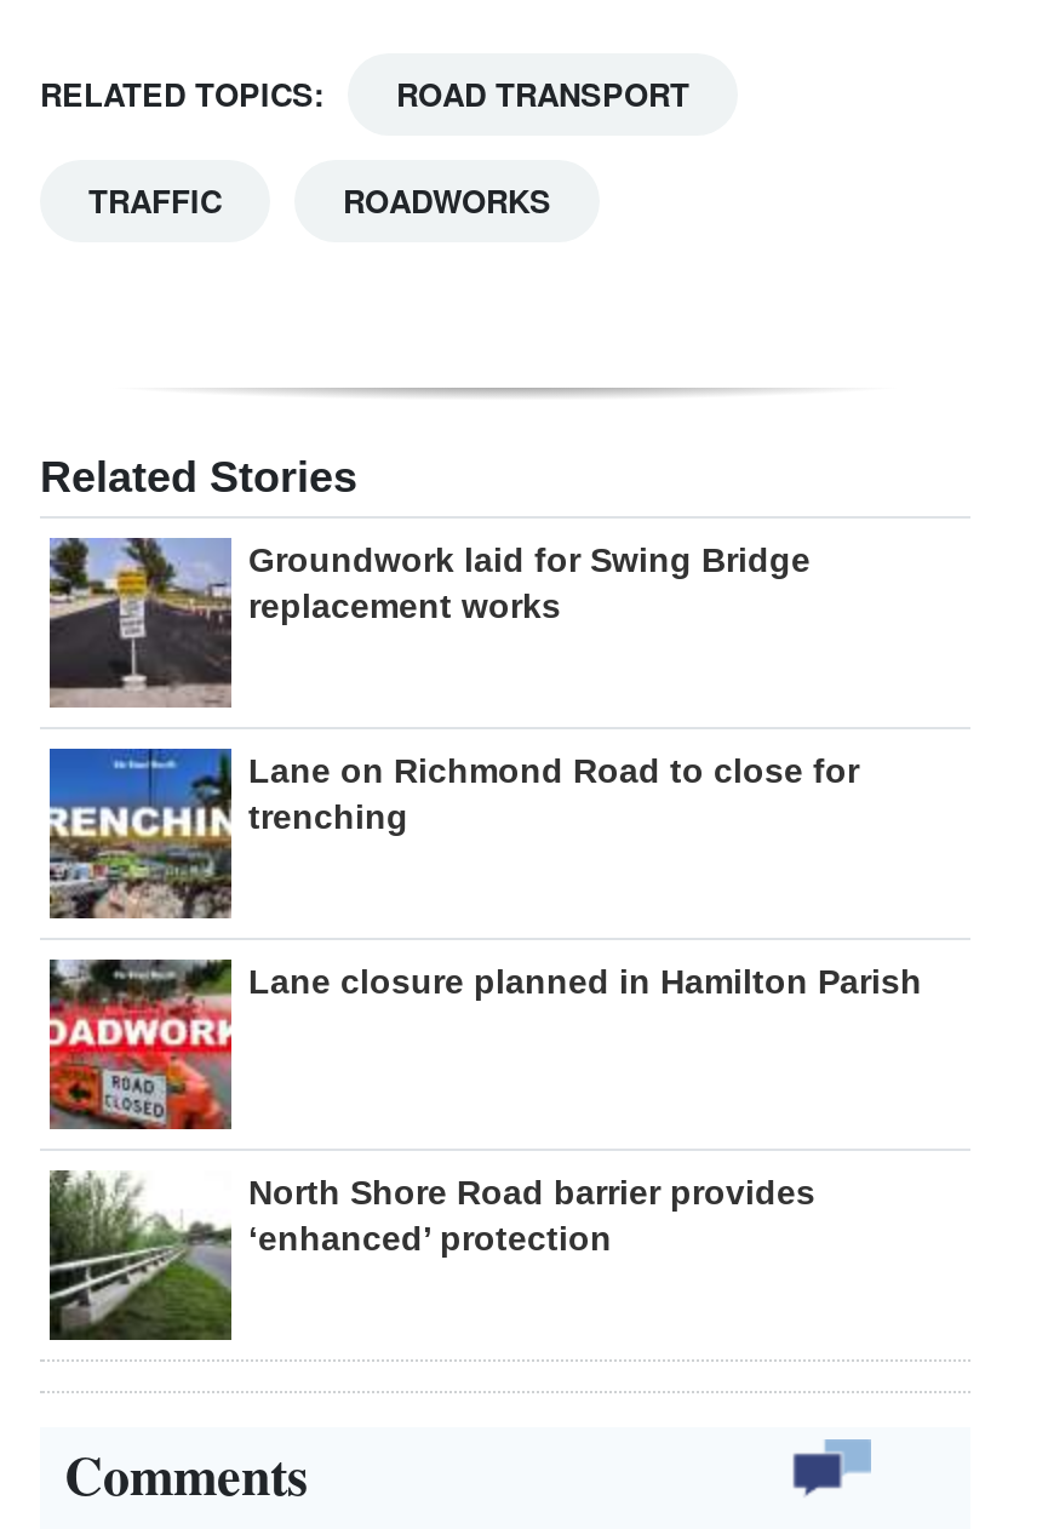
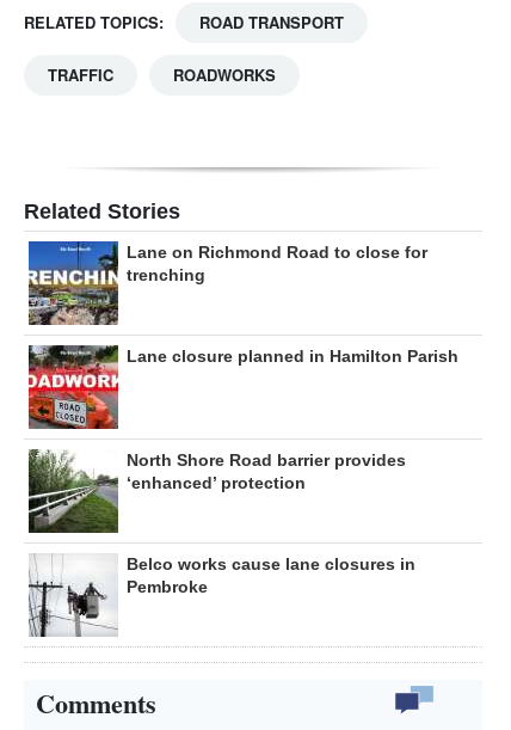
[47,536,811,708] [image] | Groundwork laid for Swing Bridge | replacement works -> none
moved [45,746,922,1257] -> [26,240,458,492]: [image] | Lane on Richmond Road to close for | trenching | Lane closure planned in Hamilton Parish | North Shore Road barrier provides | ‘enhanced’ protection
moved [45,1166,241,1350] -> [26,447,123,538]: [image]
none -> [27,554,415,638] [image] | Belco works cause lane closures in | Pembroke

